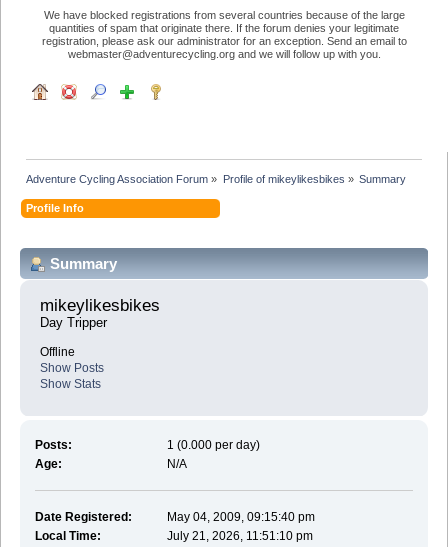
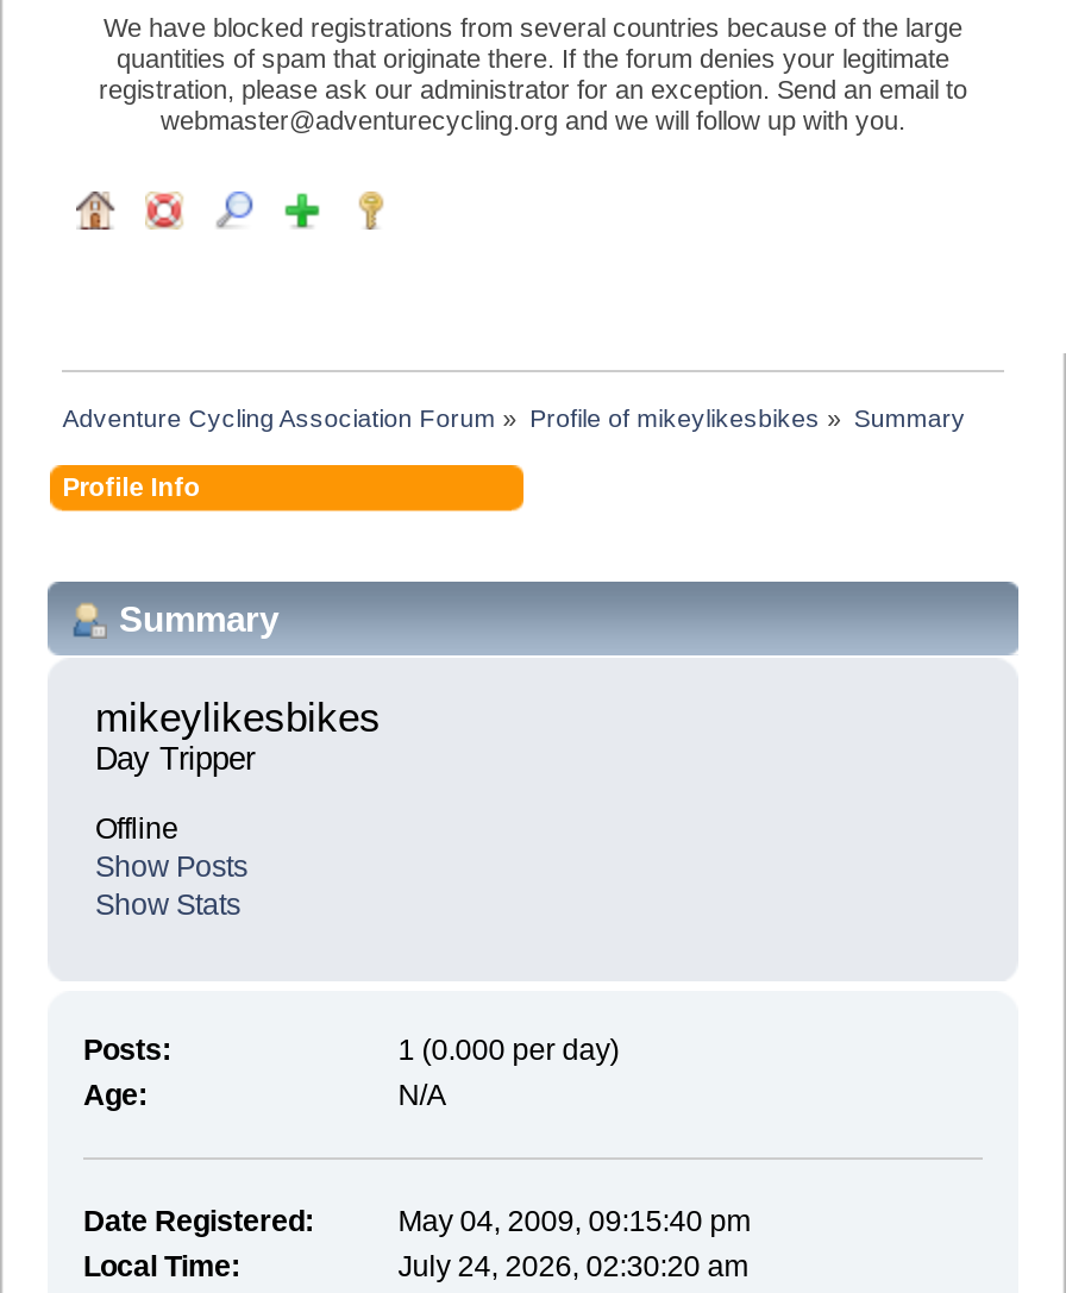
[167,529,313,543] July 21, 2026, 11:51:10 pm -> [398,1250,748,1283] July 24, 2026, 02:30:20 am

